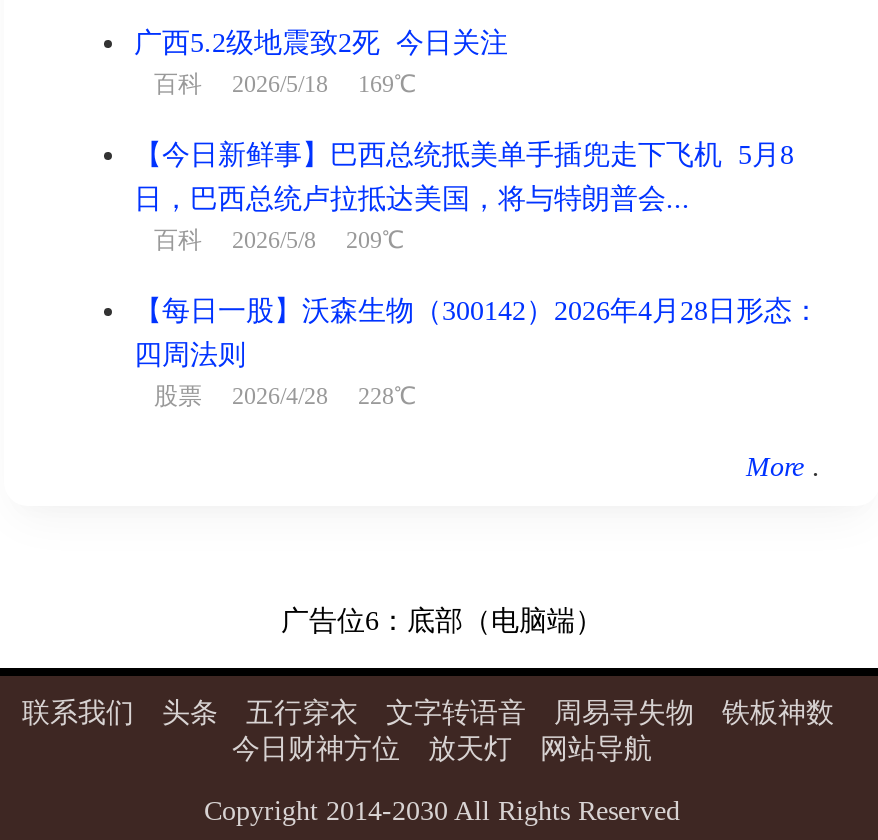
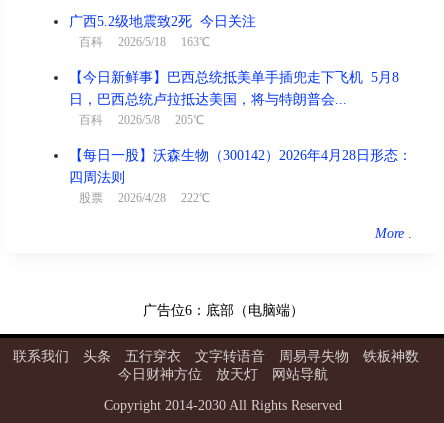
[154,70,416,98] 百科2026/5/18 169℃ -> [79,35,210,49] 百科2026/5/18 163℃
[154,226,404,254] 百科2026/5/8 209℃ -> [79,113,204,127] 百科2026/5/8 205℃
[154,382,416,410] 股票2026/4/28 228℃ -> [79,191,210,205] 股票2026/4/28 222℃

